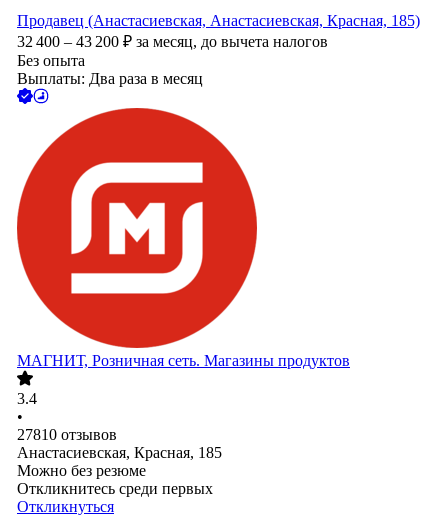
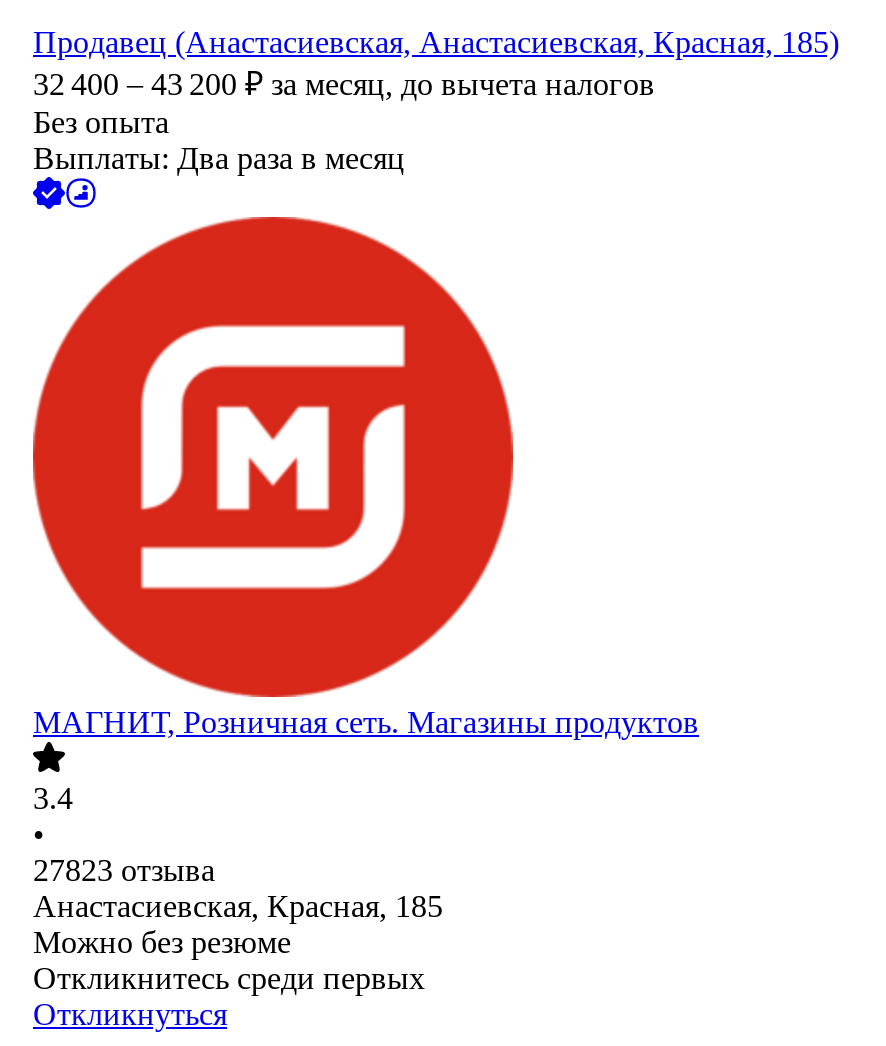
[17,426,117,443] 27810 отзывов -> [33,854,215,888] 27823 отзыва

